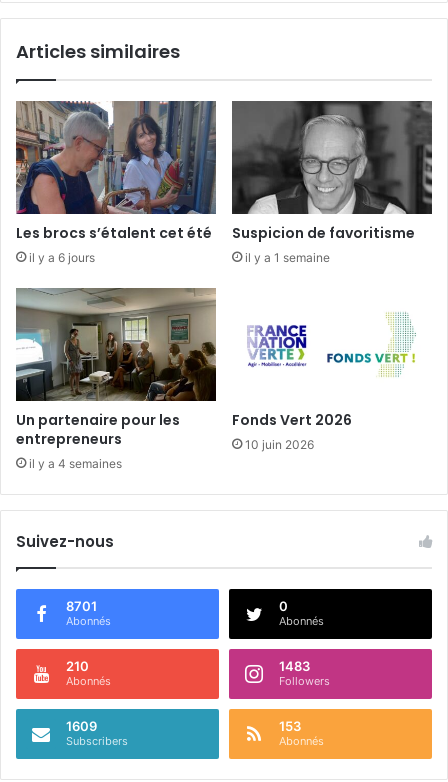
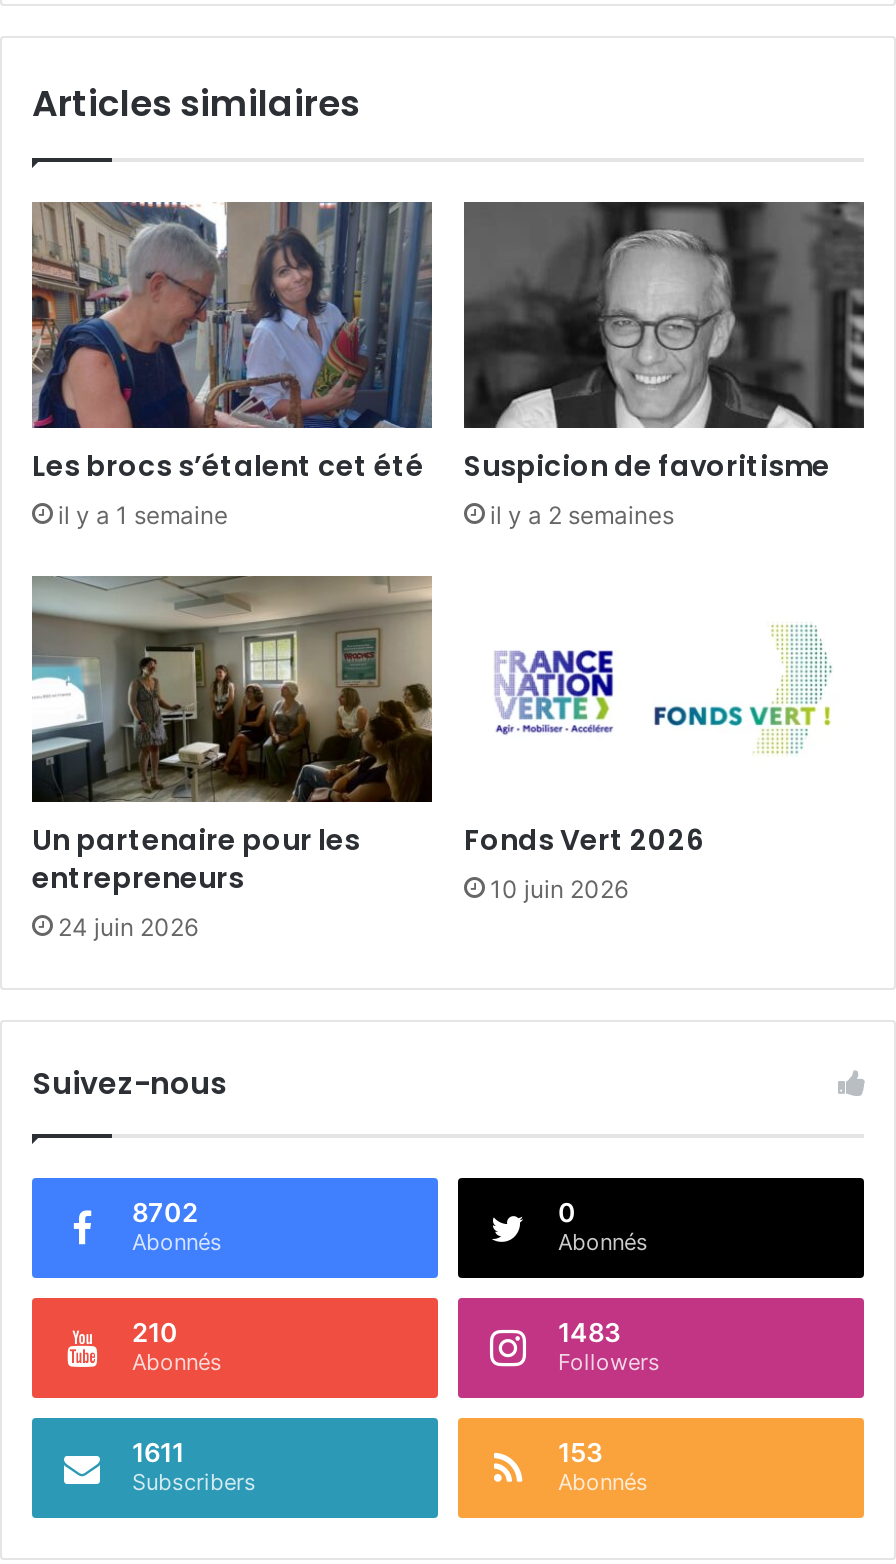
[29,250,95,265] il y a 6 jours -> [58,500,228,530] il y a 1 semaine
[245,250,330,265] il y a 1 semaine -> [490,500,674,530] il y a 2 semaines
[29,456,122,471] il y a 4 semaines -> [58,912,198,942] 24 juin 2026
[66,598,97,614] 8701 -> [132,1196,198,1228] 8702
[66,718,97,734] 1609 -> [132,1436,184,1468] 1611

